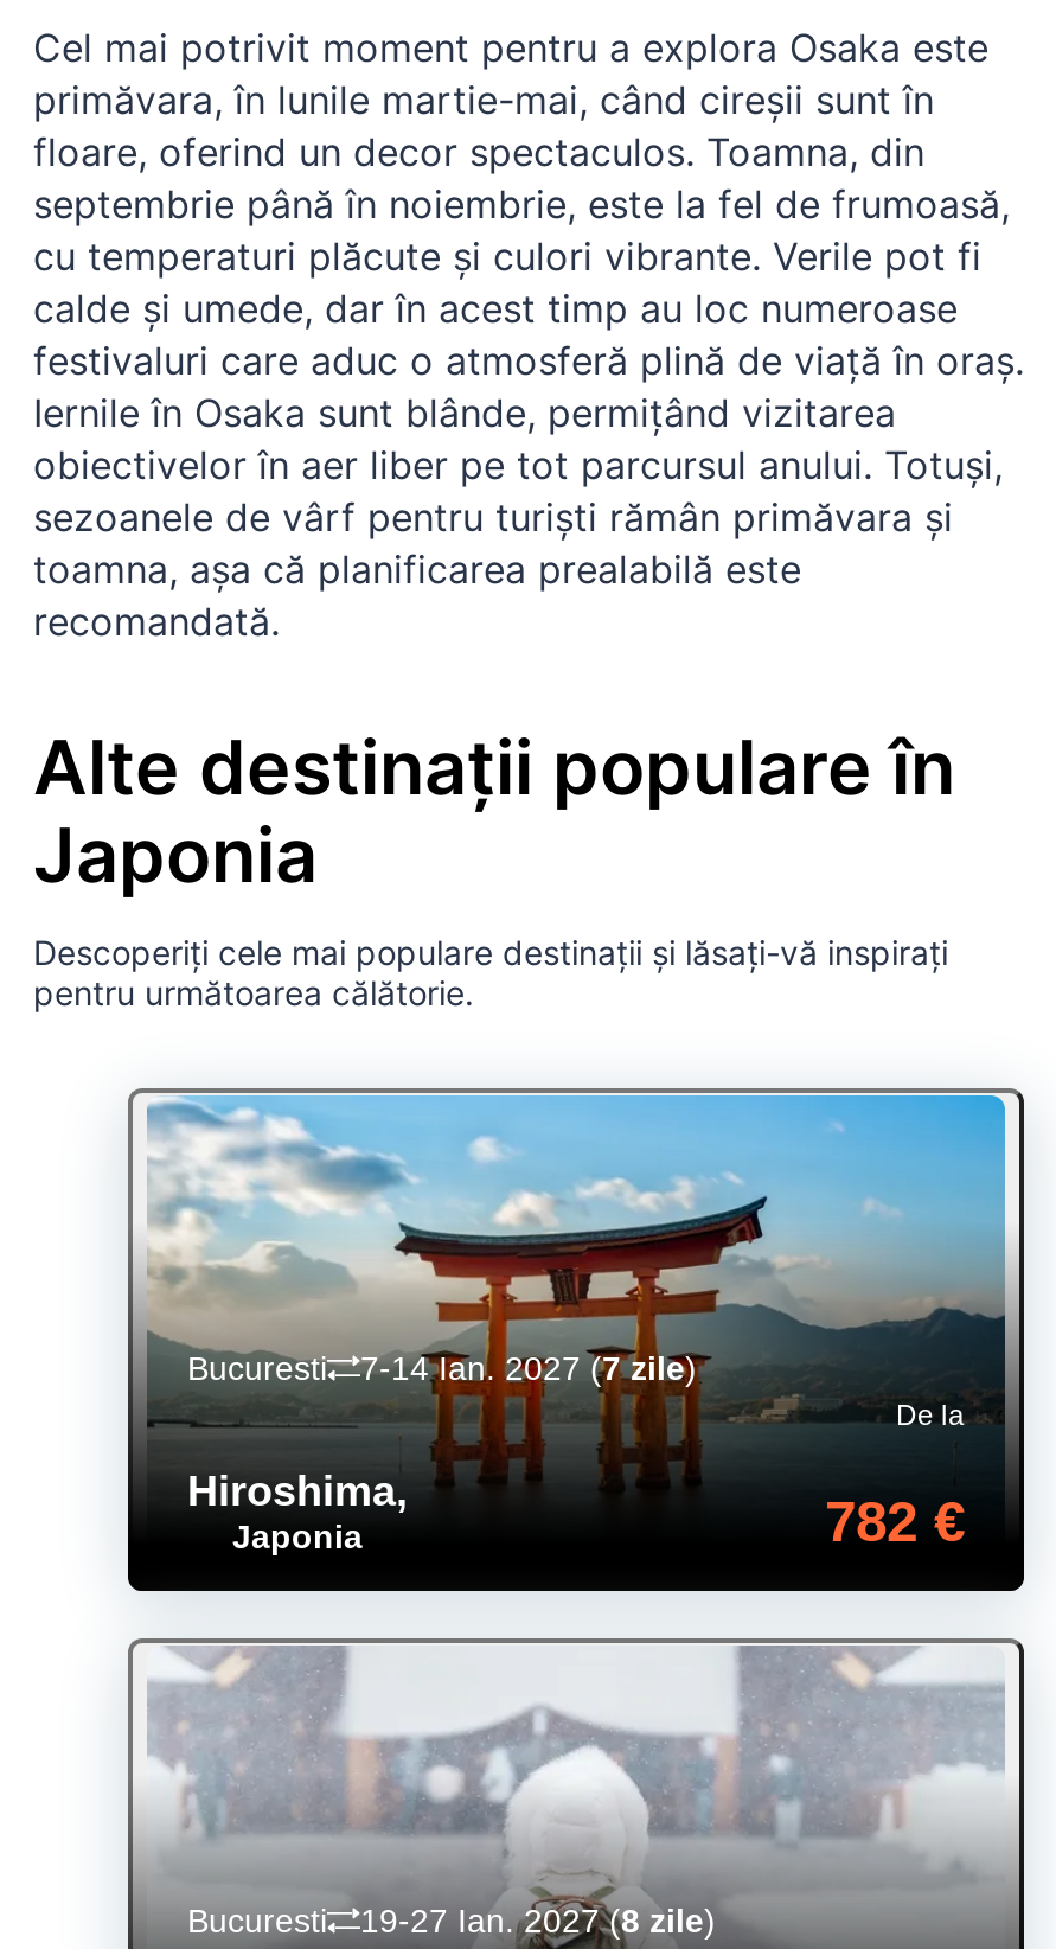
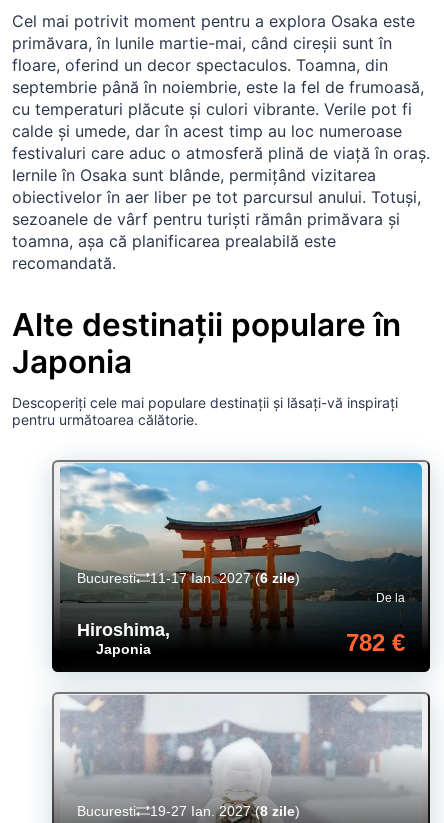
[187,1350,697,1388] Bucuresti 7-14 Ian. 2027 (7 zile) -> [77,570,300,586] Bucuresti 11-17 Ian. 2027 (6 zile)

